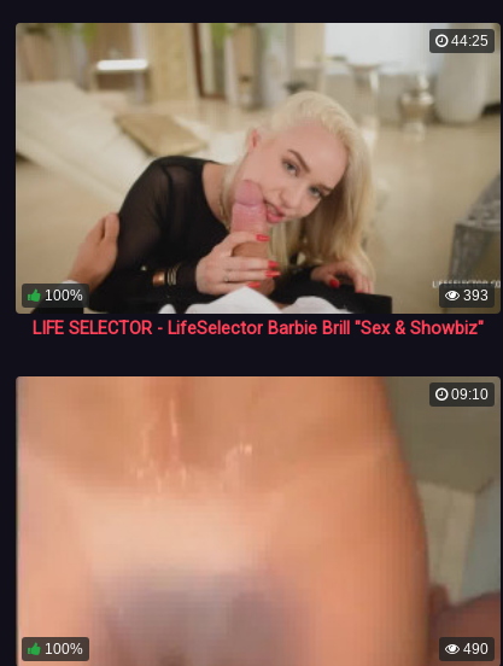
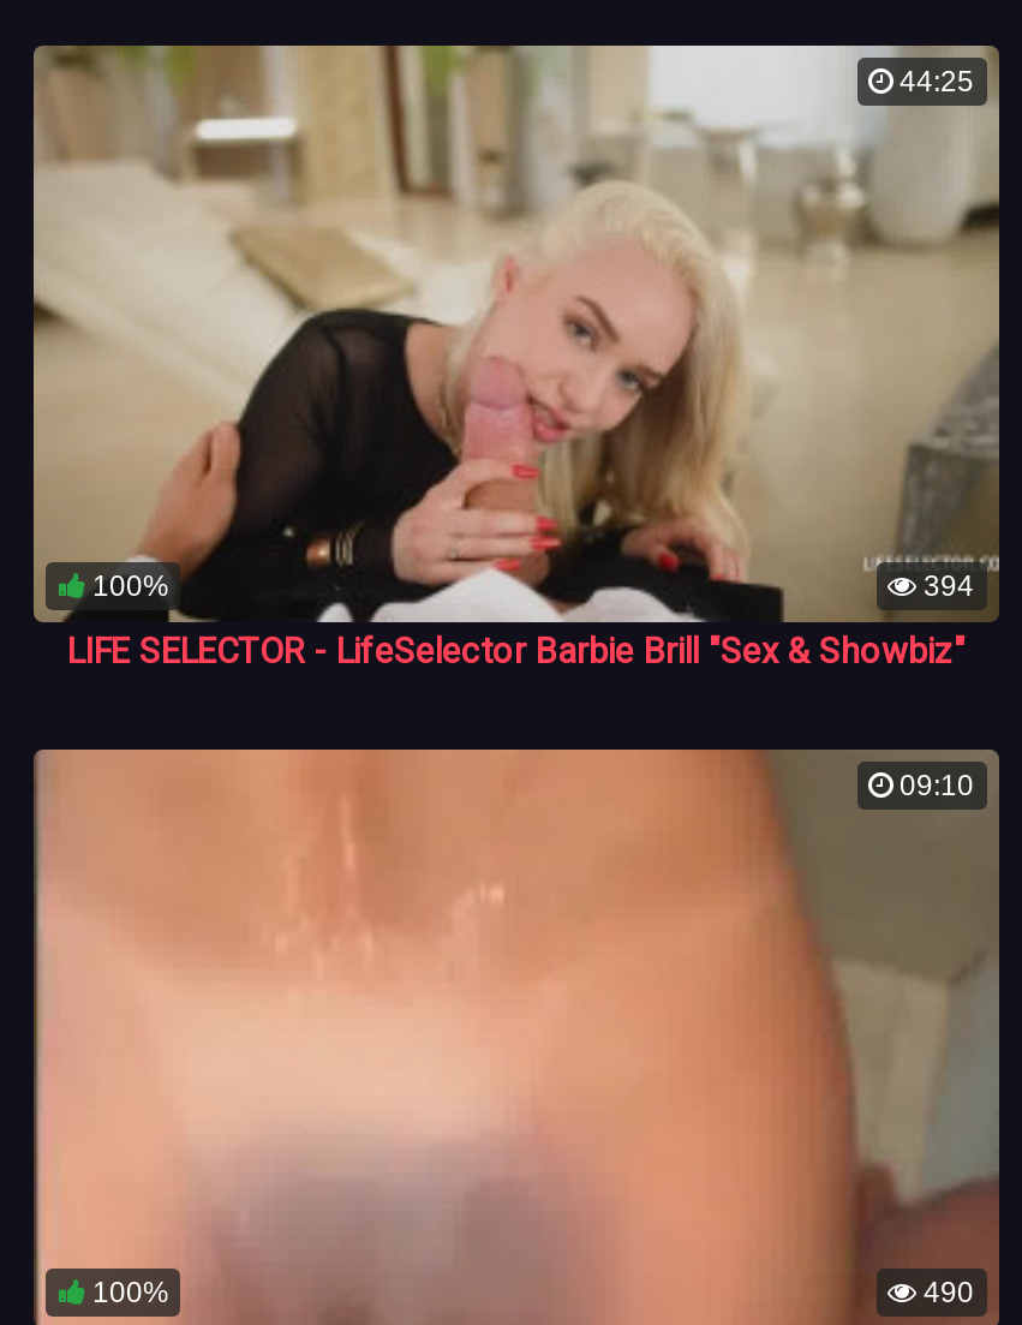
[459,287,488,304] 393 -> [916,570,974,604] 394

